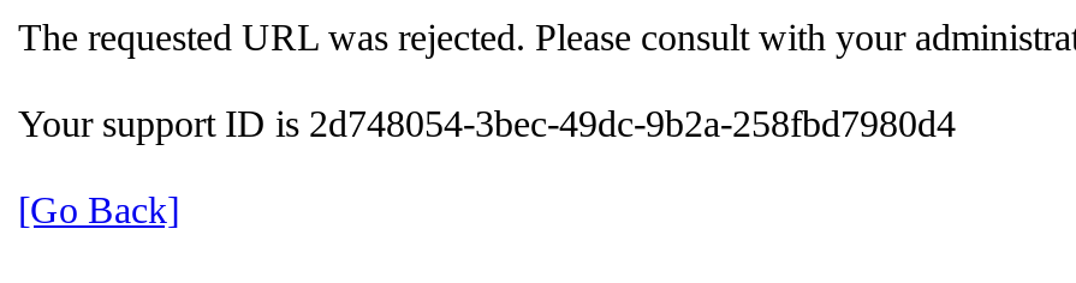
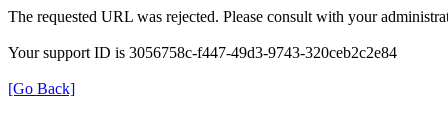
[18,103,956,144] Your support ID is 2d748054-3bec-49dc-9b2a-258fbd7980d4 -> [8,44,397,61] Your support ID is 3056758c-f447-49d3-9743-320ceb2c2e84

